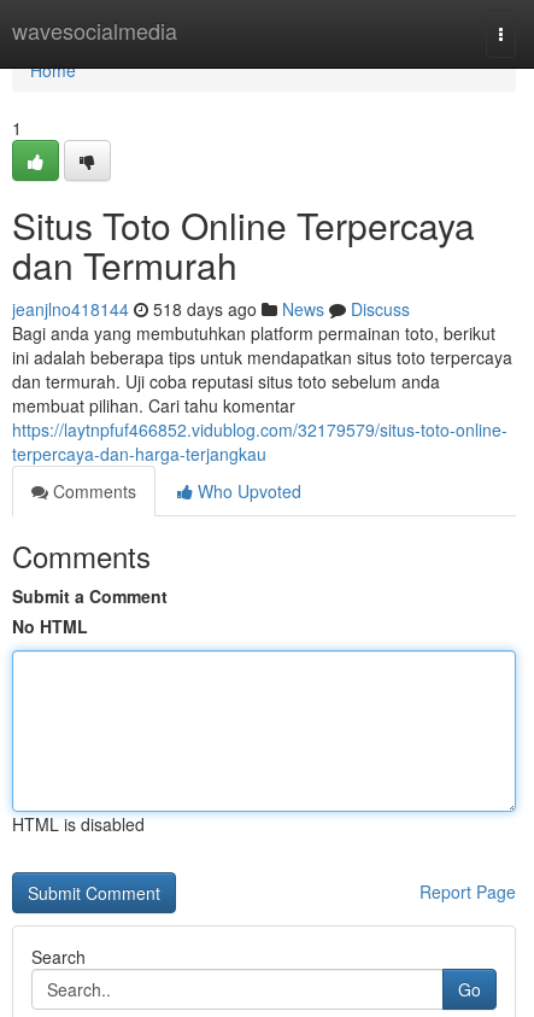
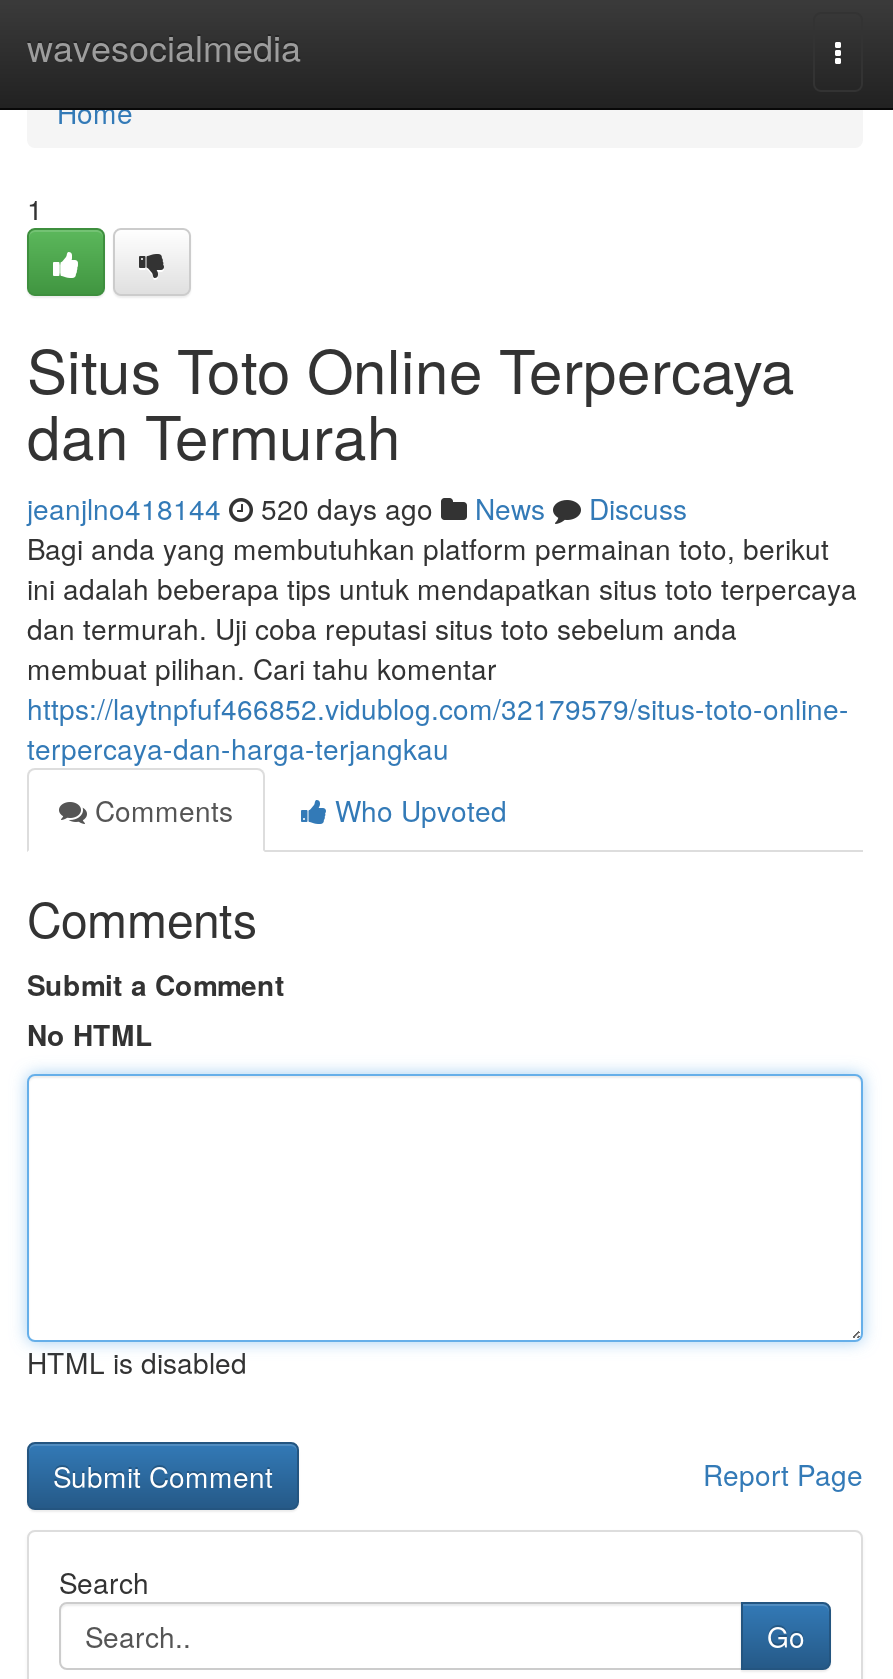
[12,297,410,321] jeanjlno418144 518 days ago News Discuss -> [27,488,687,528] jeanjlno418144 520 days ago News Discuss

